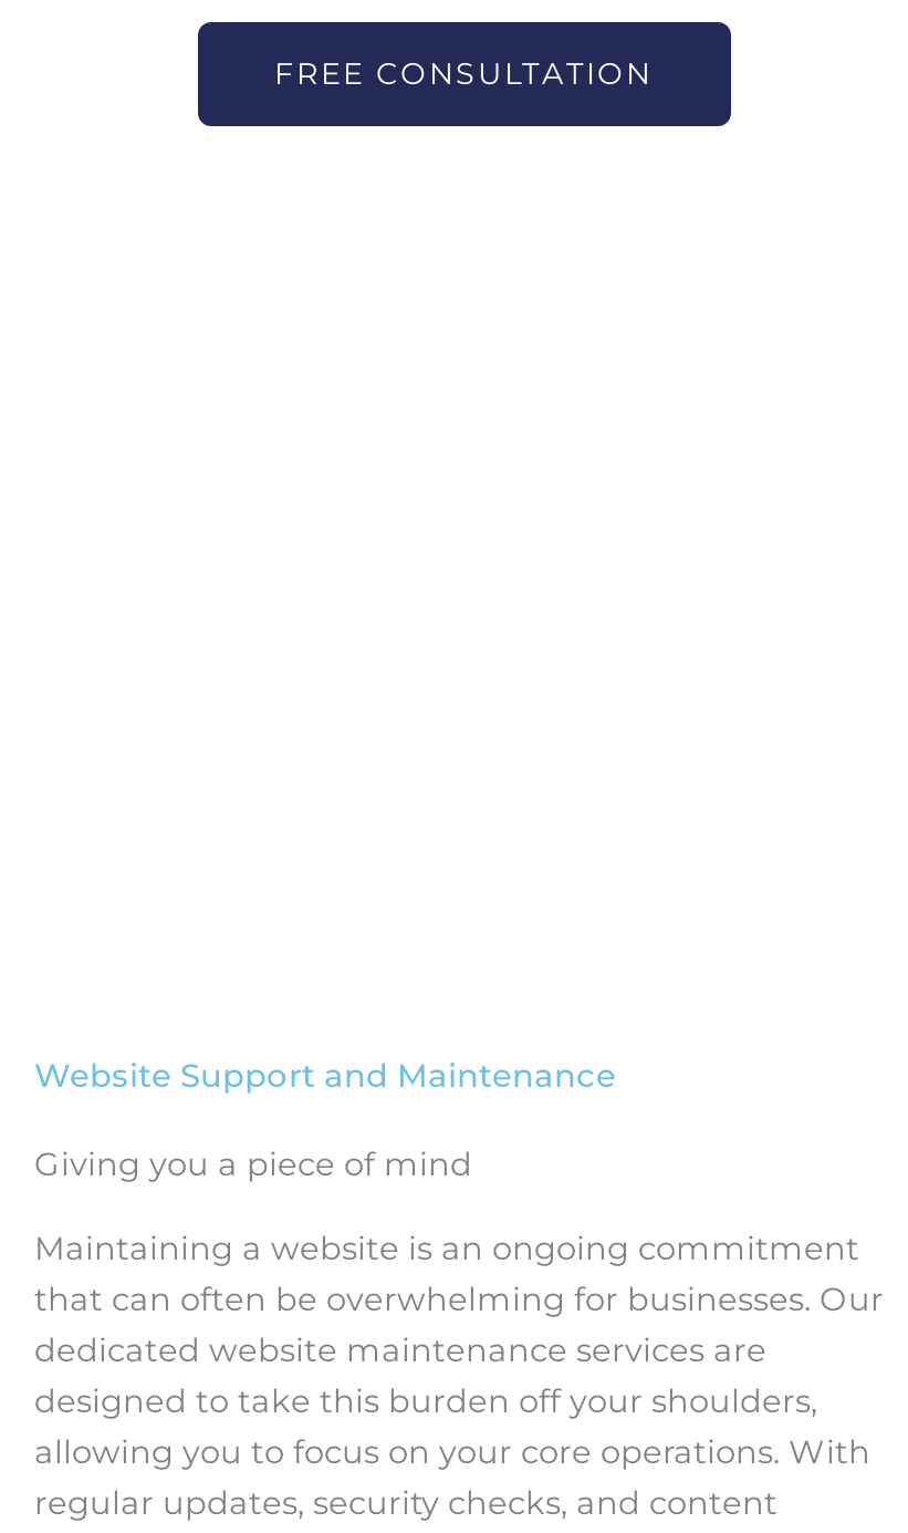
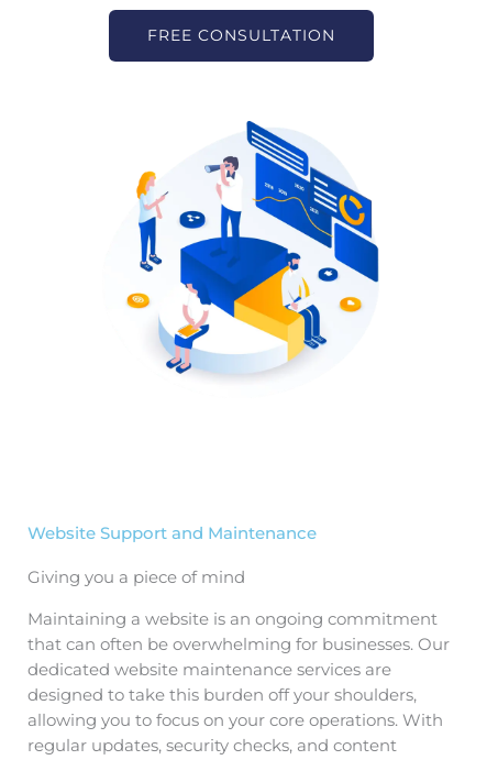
none -> [125,120,379,376] [image]

